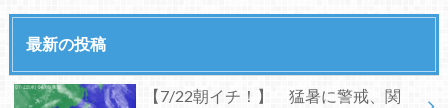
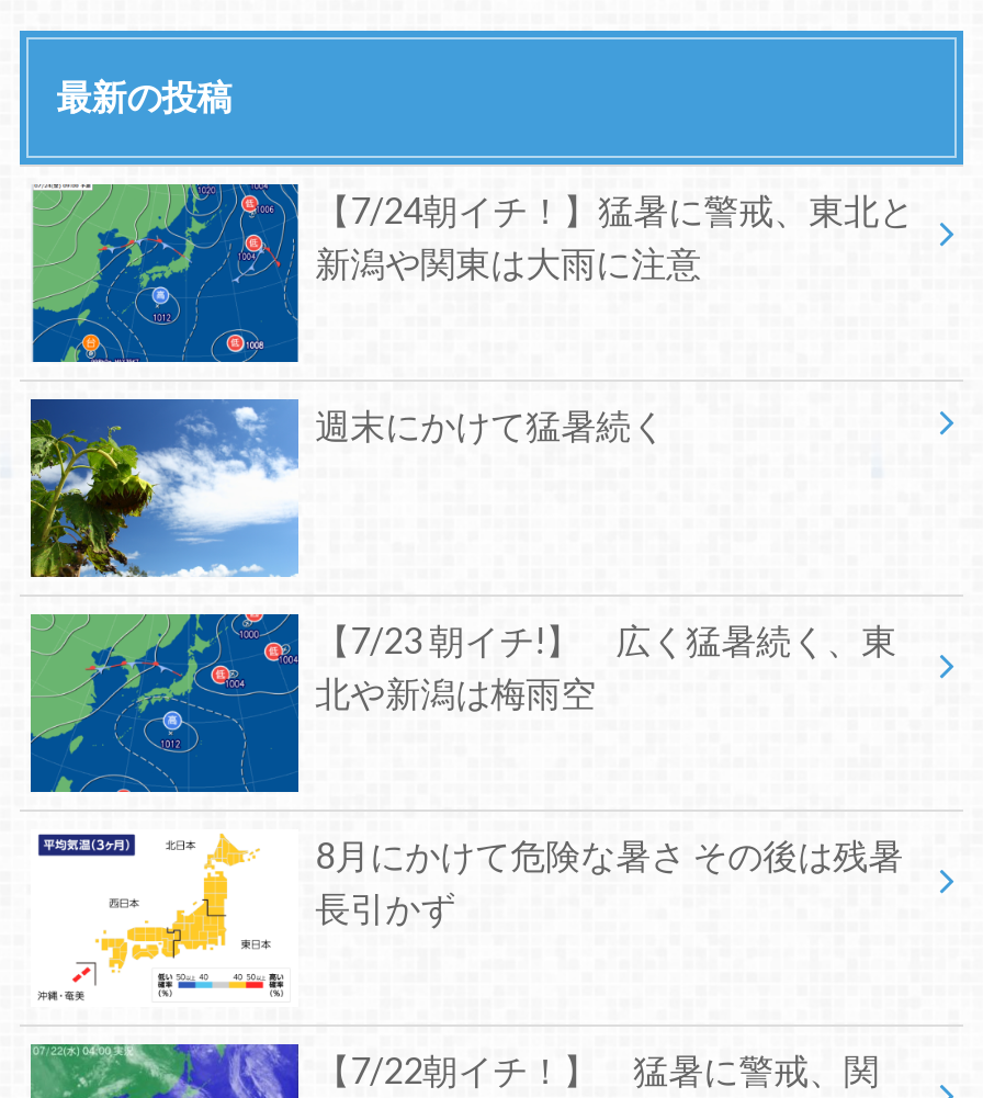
none -> [29,397,666,579] [image] | 週末にかけて猛暑続く
none -> [31,182,914,364] [image] | 【7/24朝イチ！】猛暑に警戒、東北と | 新潟や関東は大雨に注意
none -> [31,610,897,794] [image] | 【7/23 朝イチ!】 広く猛暑続く、東 | 北や新潟は梅雨空
none -> [31,831,903,1025] [image] | 8月にかけて危険な暑さ その後は残暑 | 長引かず

